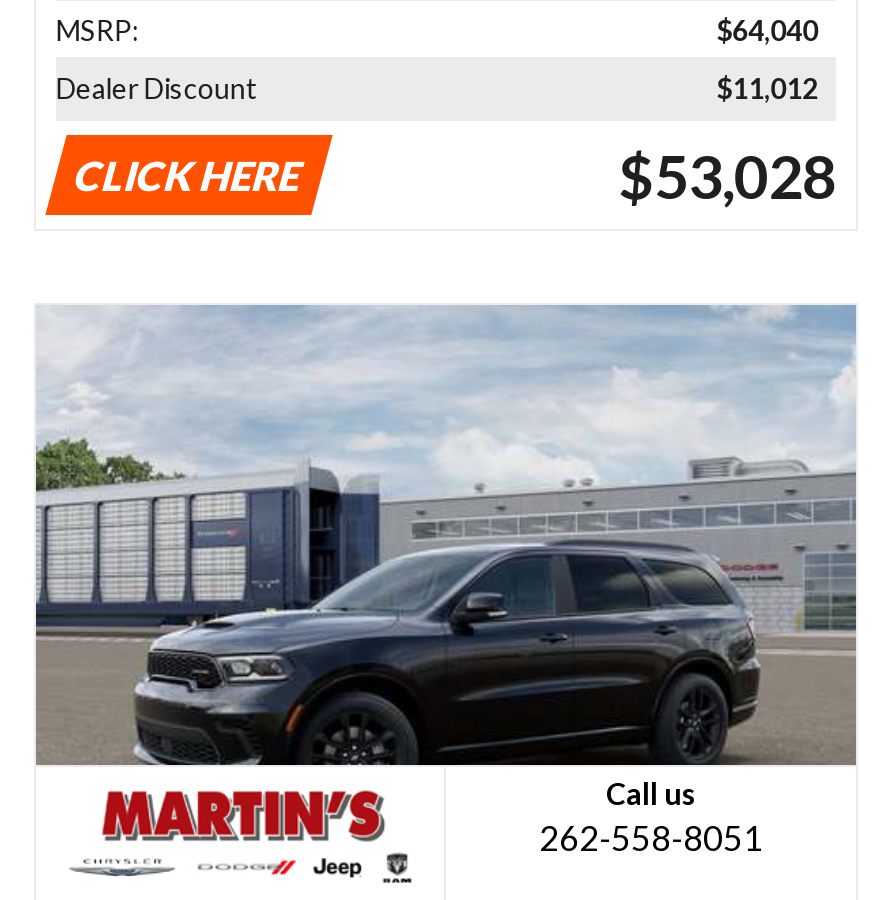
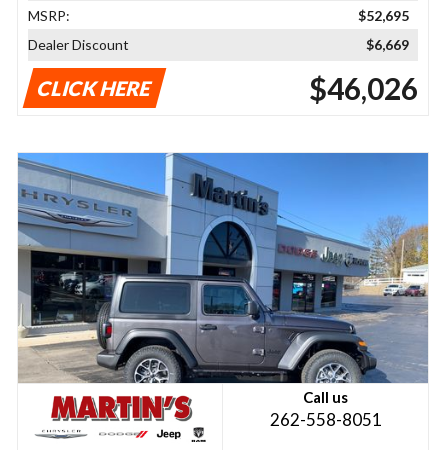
[716,14,836,48] $64,040 -> [358,7,418,24] $52,695
[716,72,836,106] $11,012 -> [366,36,418,53] $6,669
[618,140,836,212] $53,028 -> [309,70,418,106] $46,026
[34,306,858,768] [image] -> [18,153,429,384] [image]

